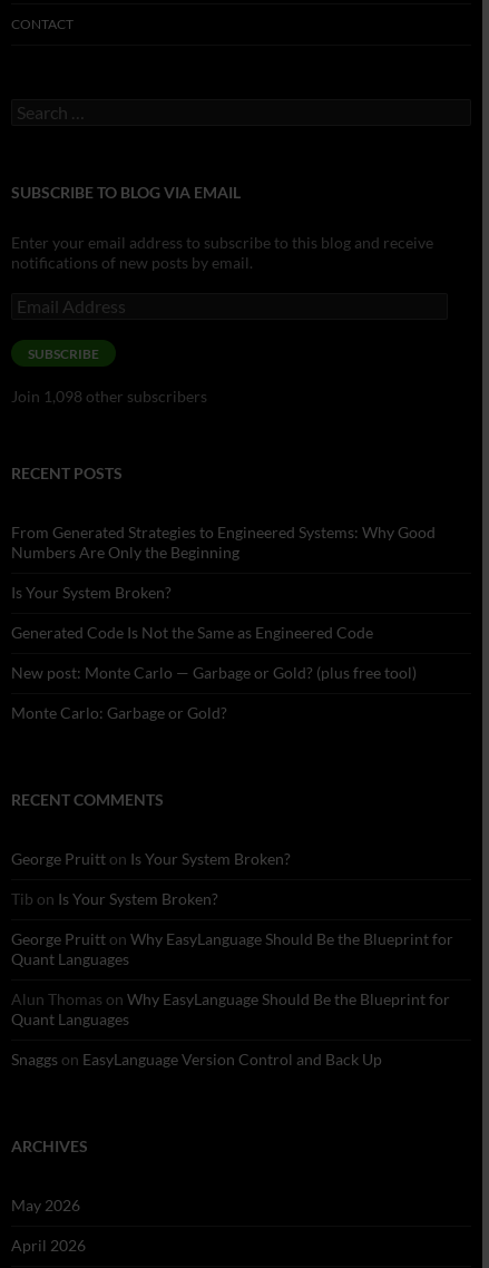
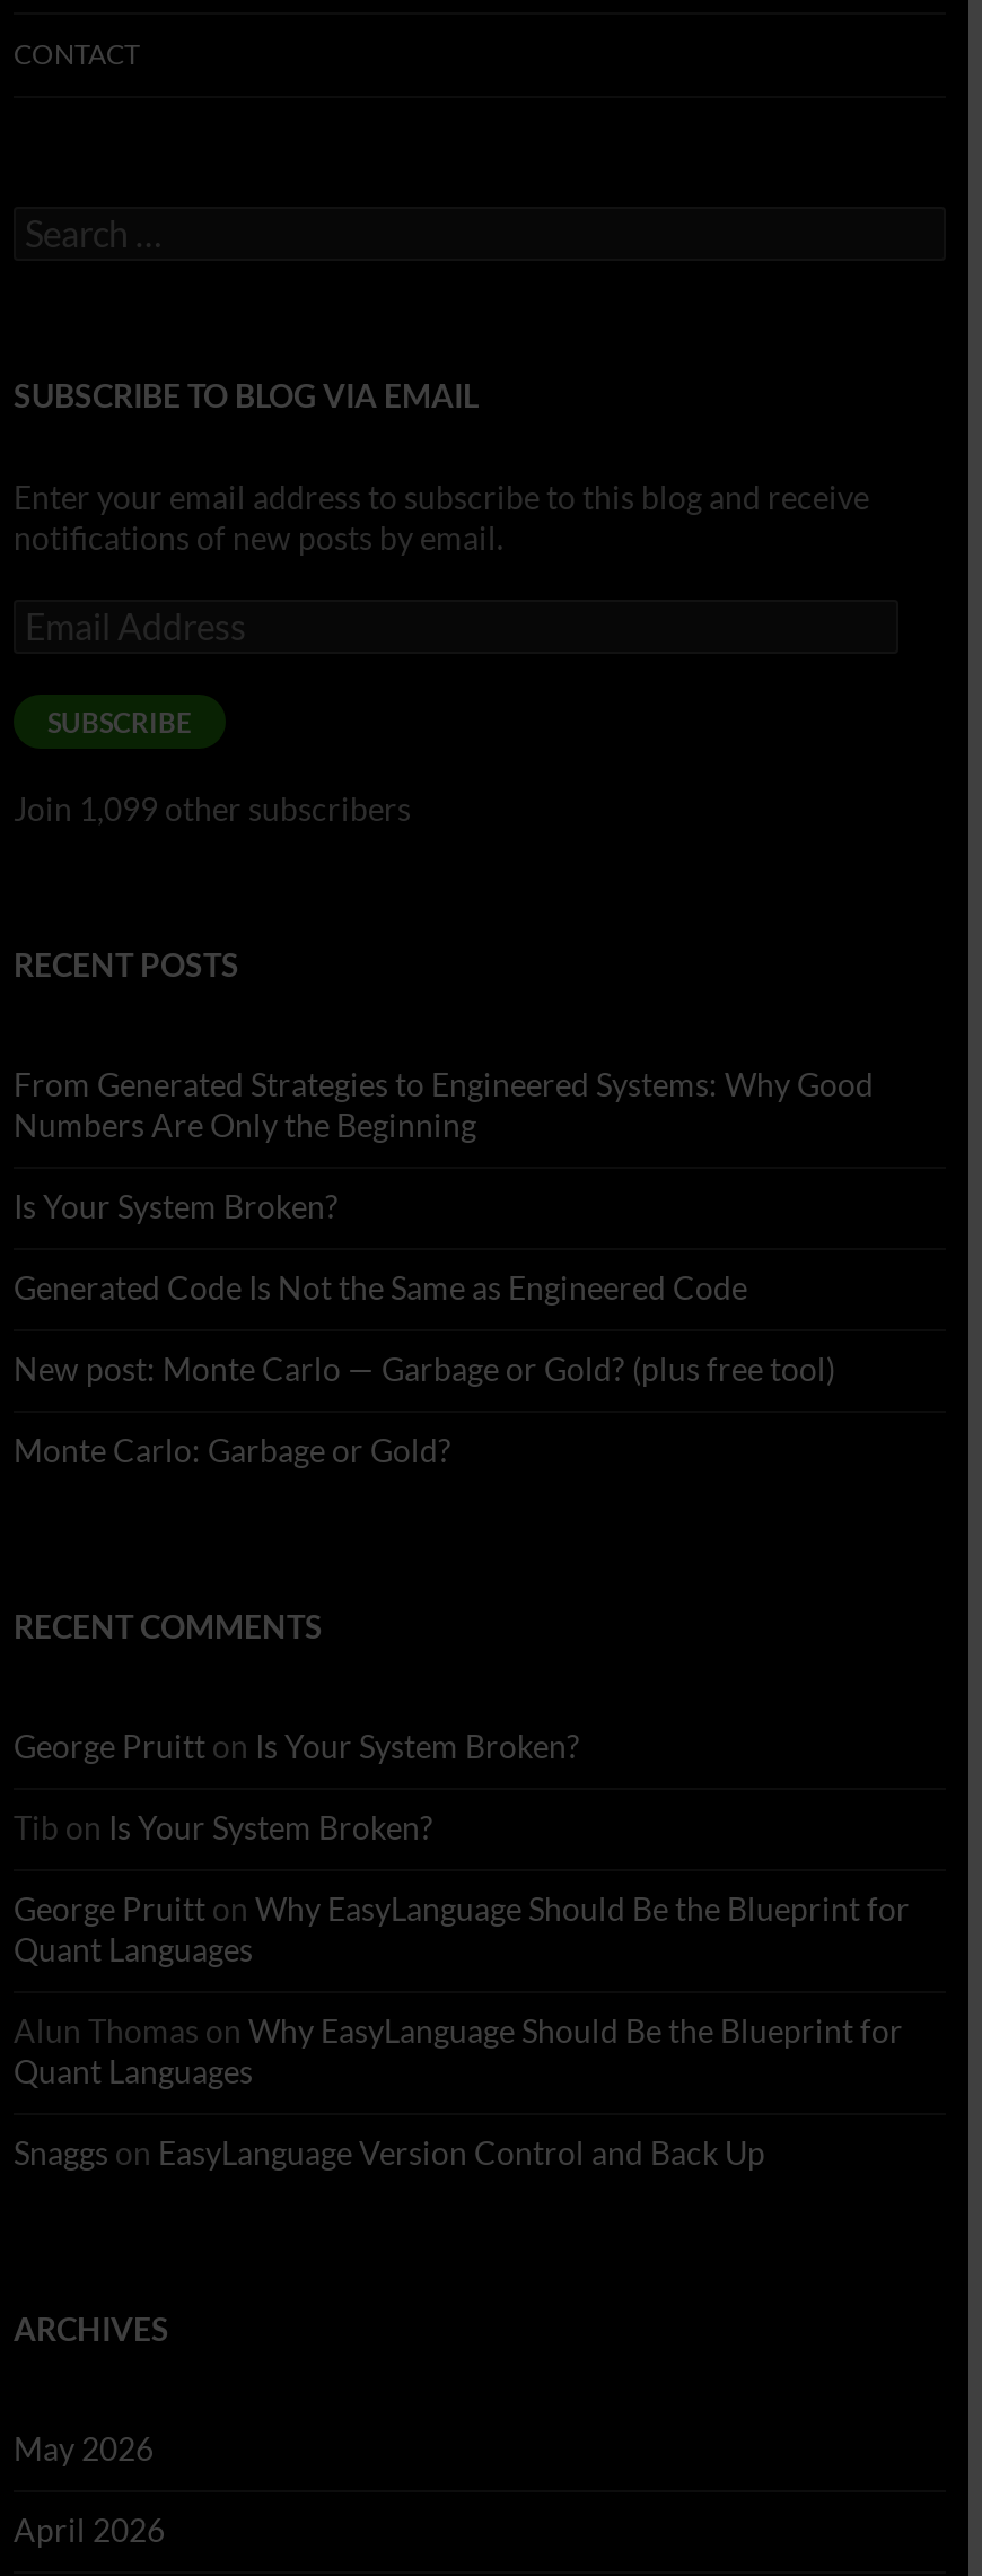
[11,386,207,405] Join 1,098 other subscribers -> [14,790,411,828] Join 1,099 other subscribers

